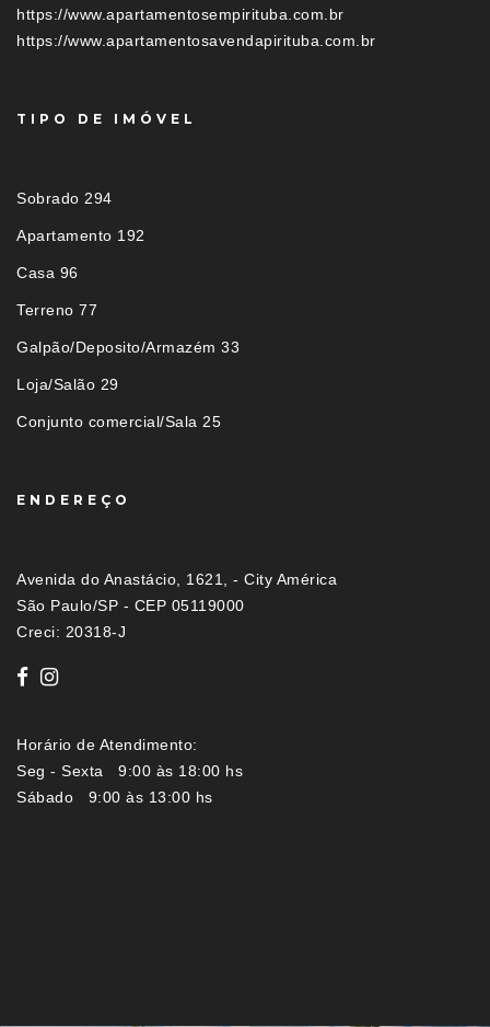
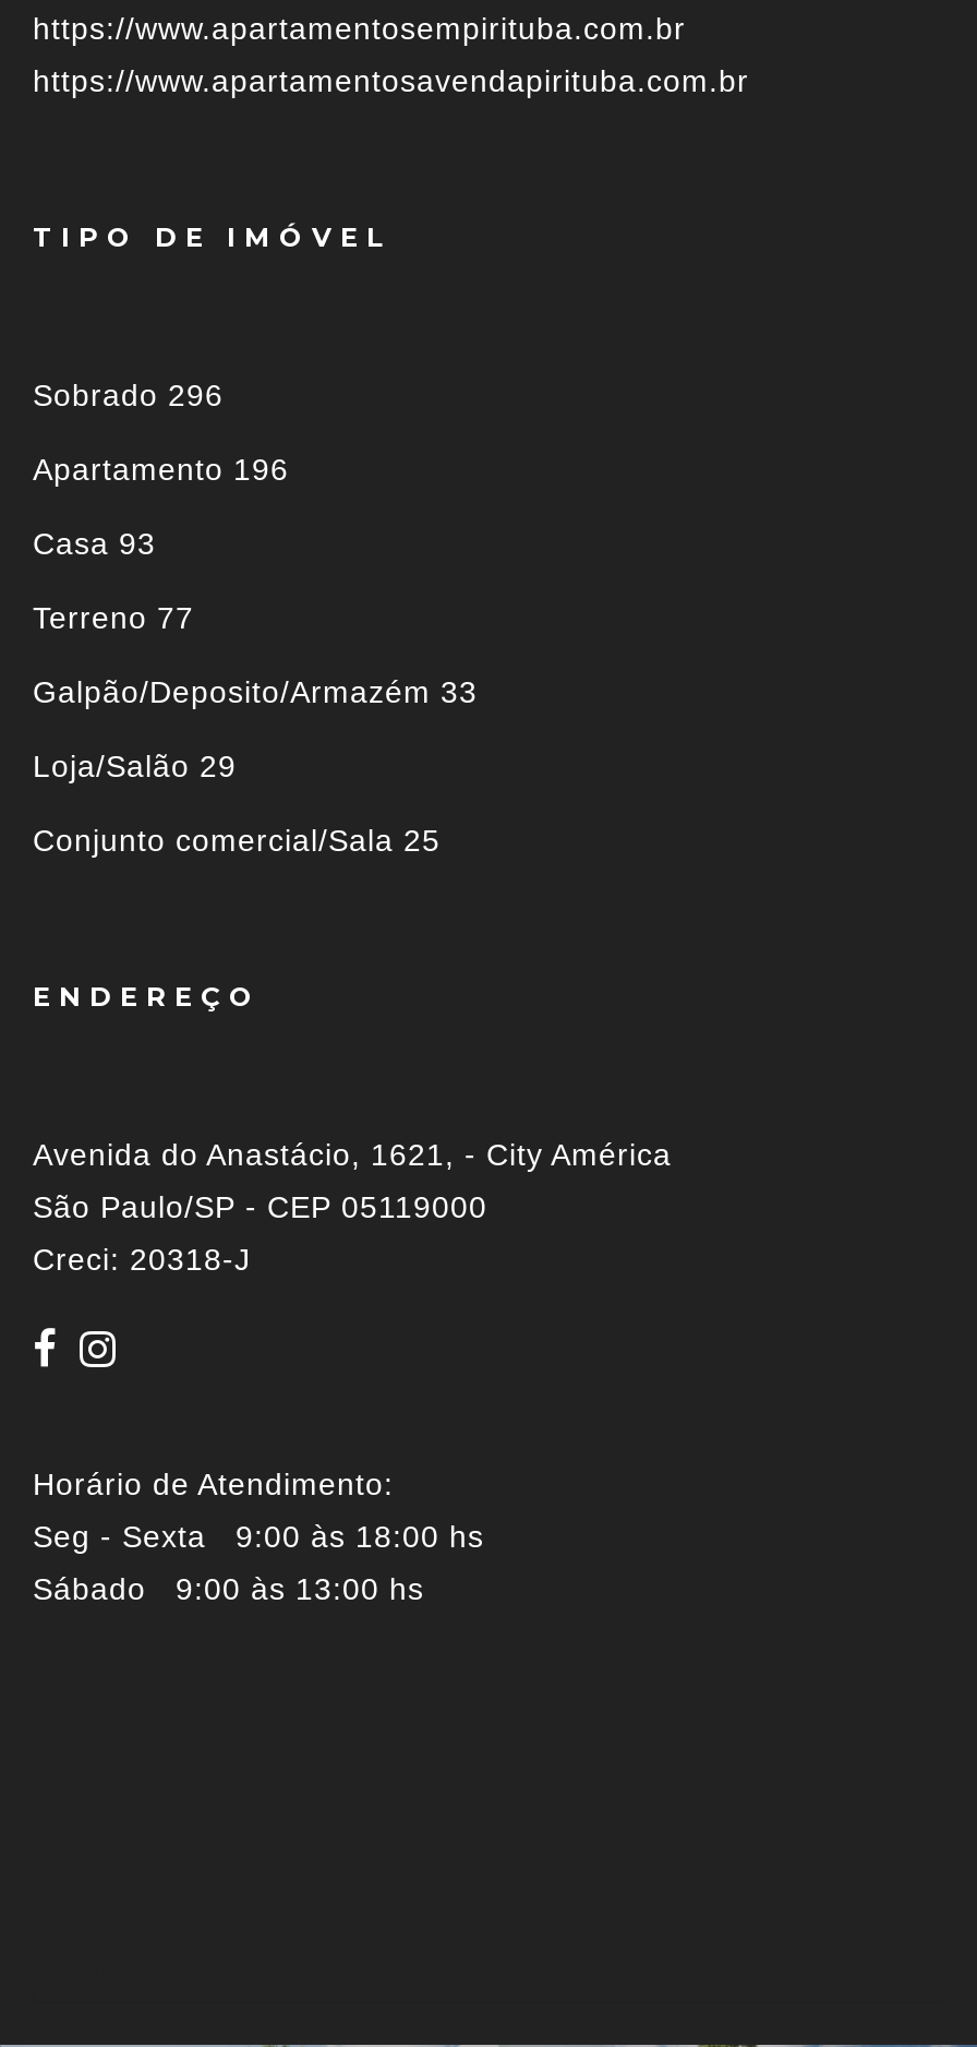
[16,189,112,207] Sobrado 294 -> [33,377,224,412] Sobrado 296
[16,226,145,244] Apartamento 192 -> [33,451,289,486] Apartamento 196
[16,264,78,281] Casa 96 -> [33,525,156,560] Casa 93

